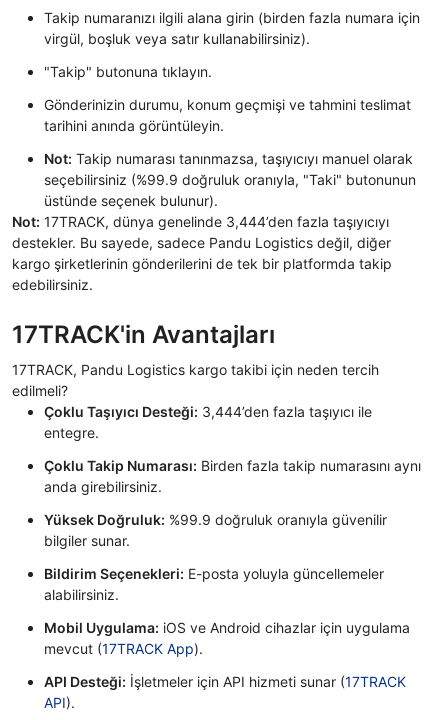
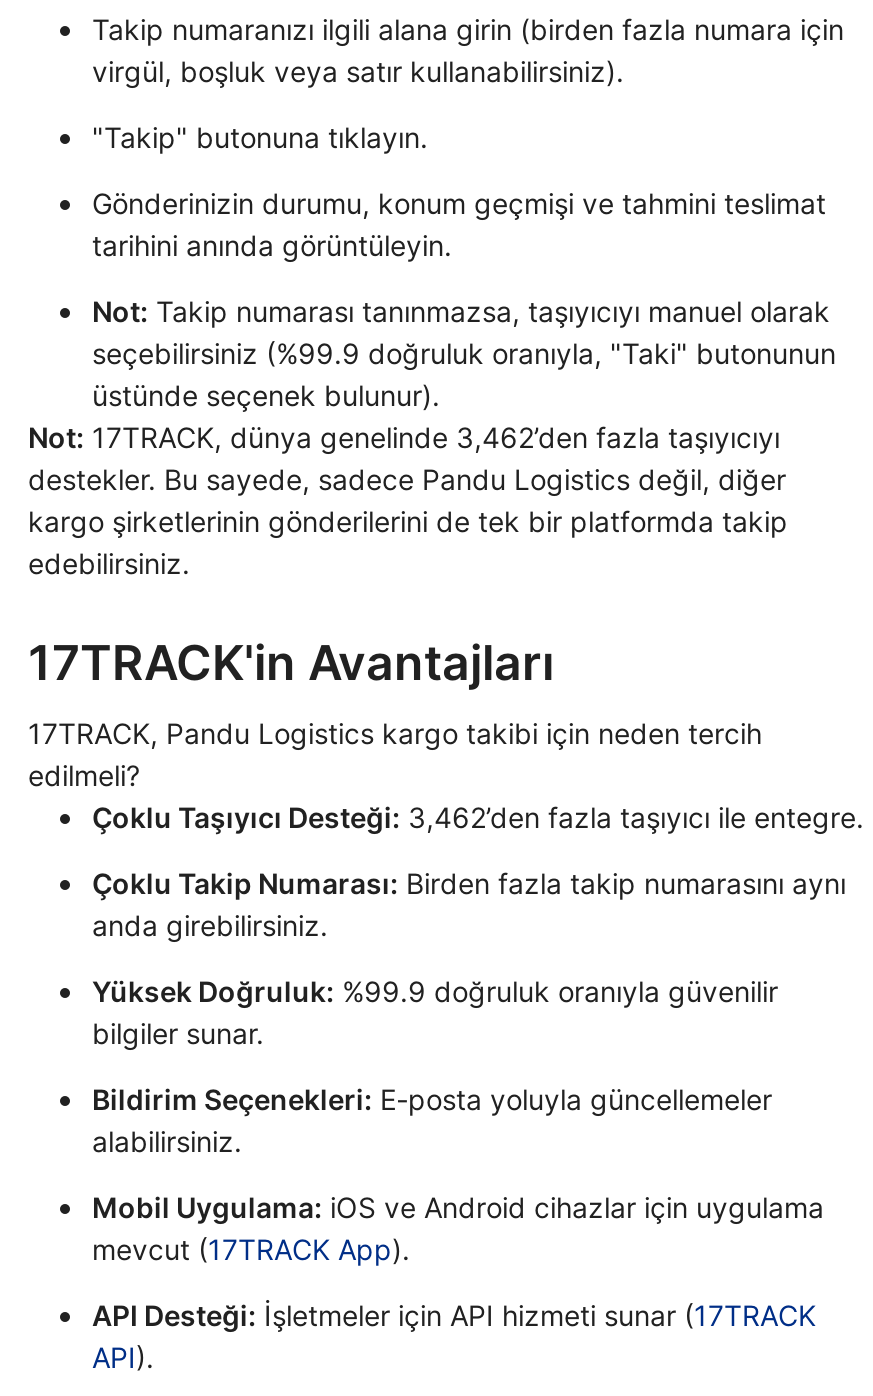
[12,213,389,230] Not: 17TRACK, dünya genelinde 3,444’den fazla taşıyıcıyı -> [28,420,780,454] Not: 17TRACK, dünya genelinde 3,462’den fazla taşıyıcıyı
[44,403,372,441] Çoklu Taşıyıcı Desteği: 3,444’den fazla taşıyıcı ile | entegre. -> [92,800,864,834] Çoklu Taşıyıcı Desteği: 3,462’den fazla taşıyıcı ile entegre.

